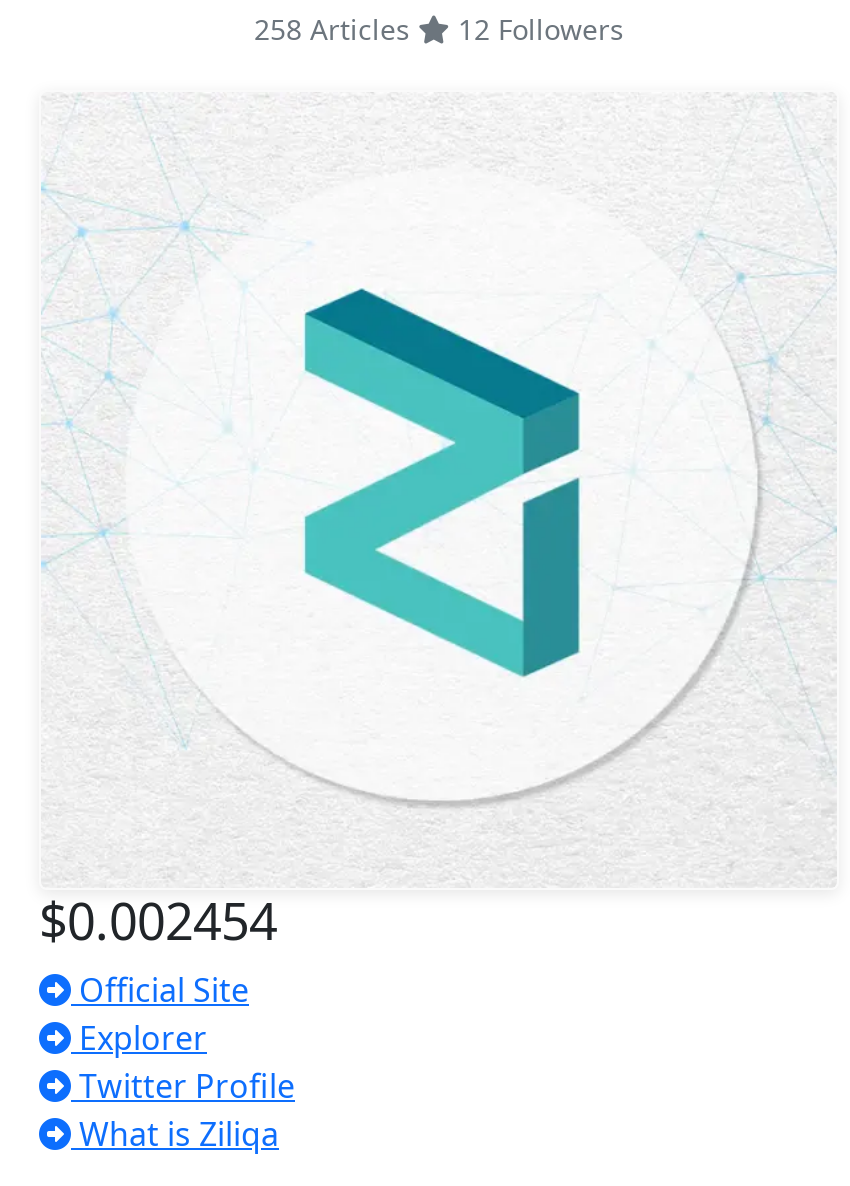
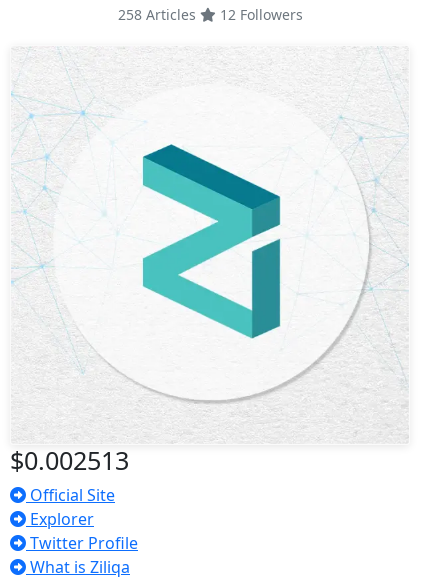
[39,885,277,953] $0.002454 -> [10,443,129,477] $0.002513

